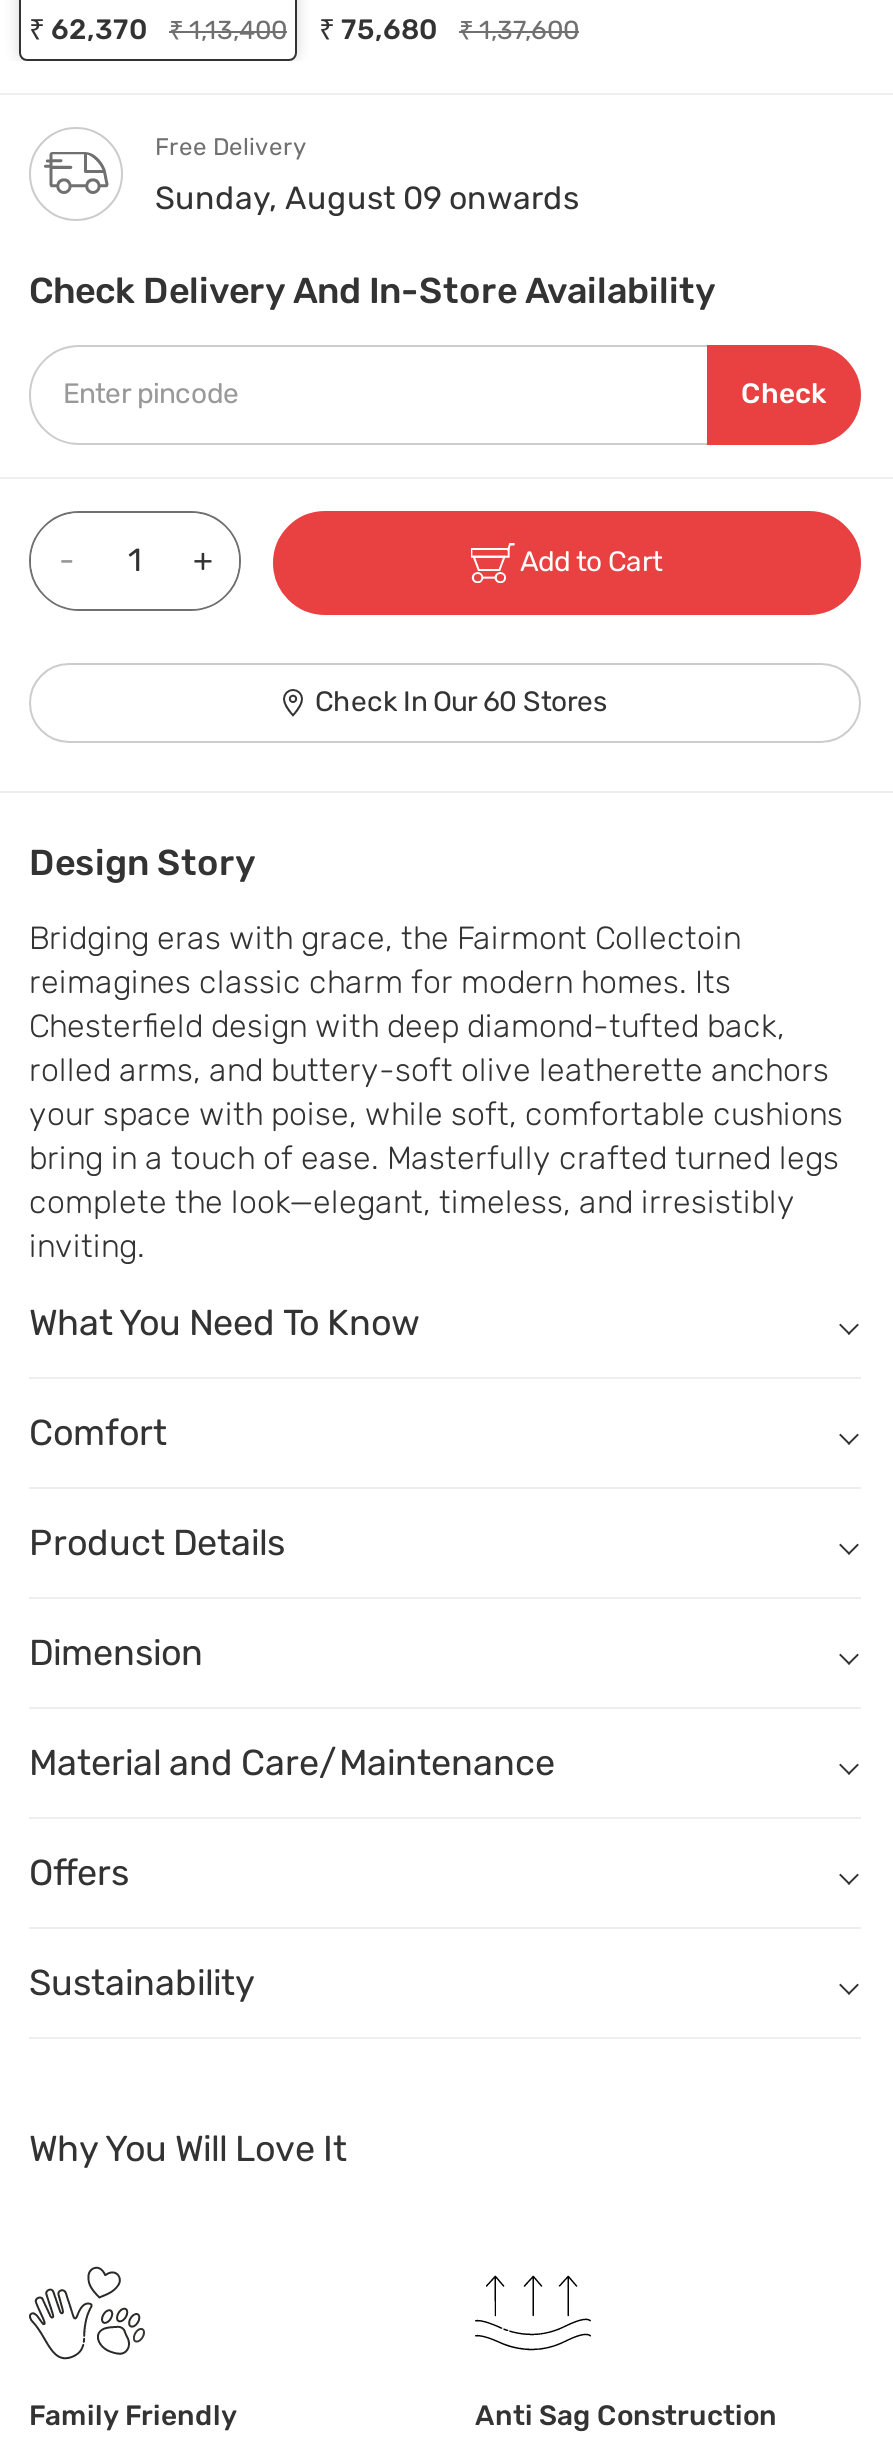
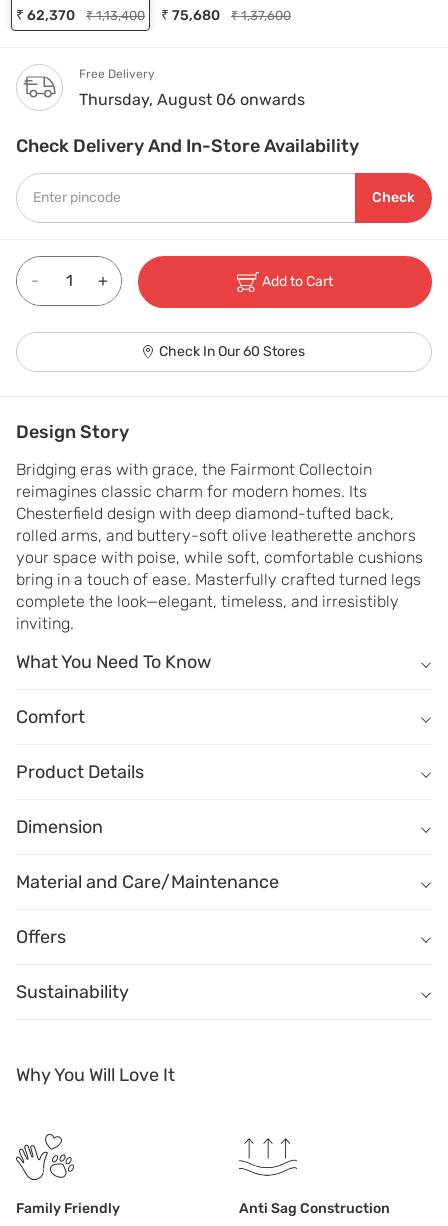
[155,179,579,217] Sunday, August 09 onwards -> [79,90,305,109] Thursday, August 06 onwards

